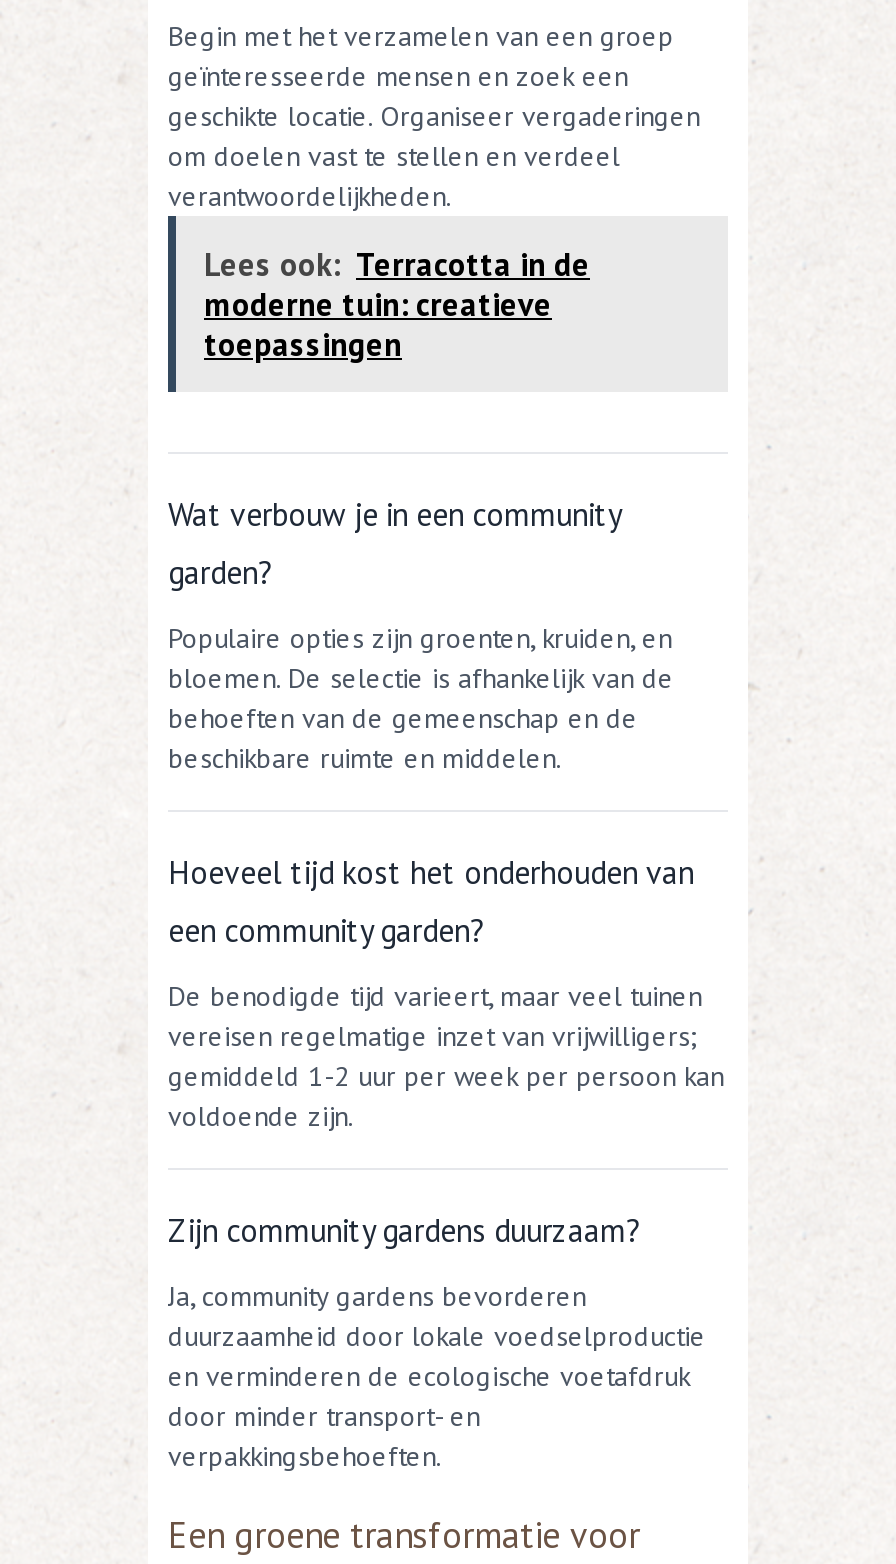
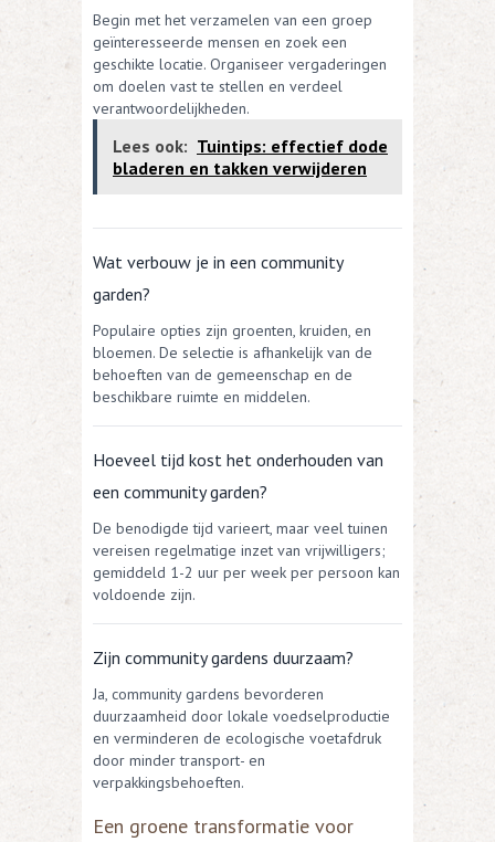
[204,244,590,364] Lees ook: Terracotta in de | moderne tuin: creatieve | toepassingen -> [113,135,388,179] Lees ook: Tuintips: effectief dode | bladeren en takken verwijderen

